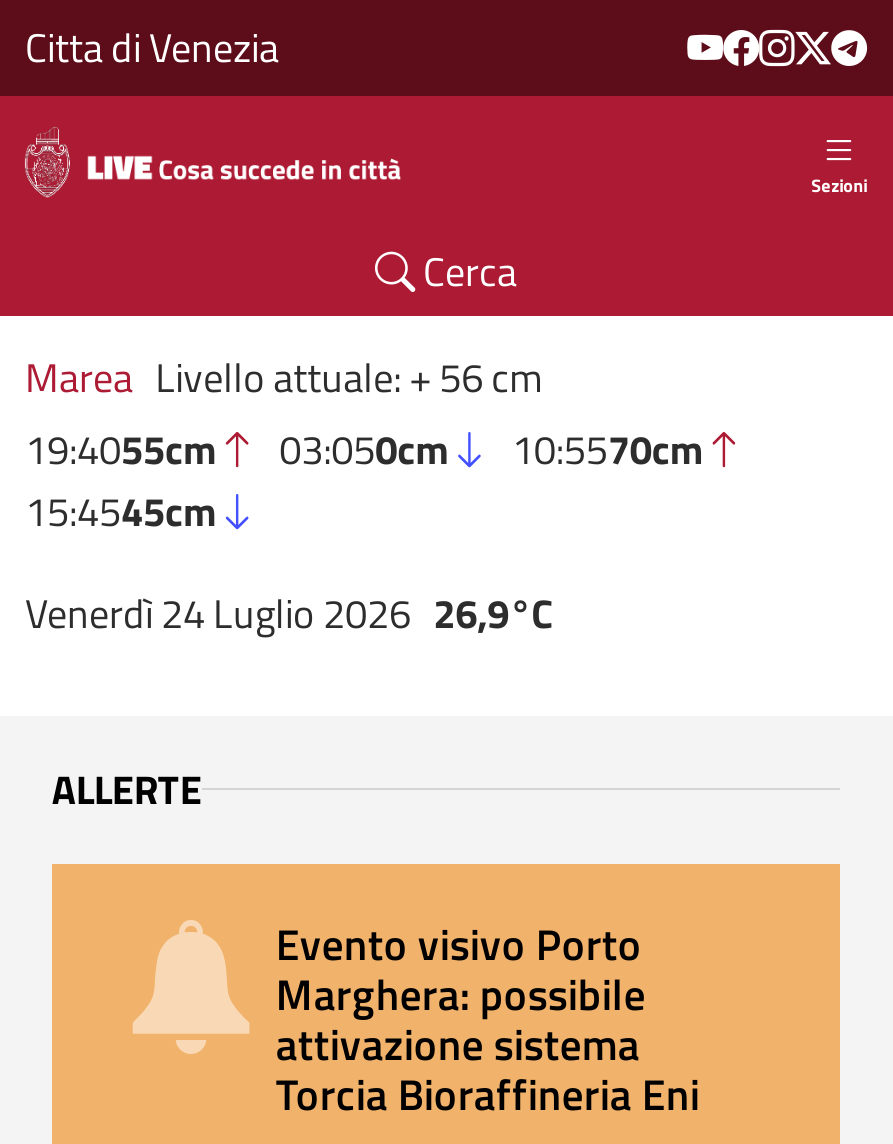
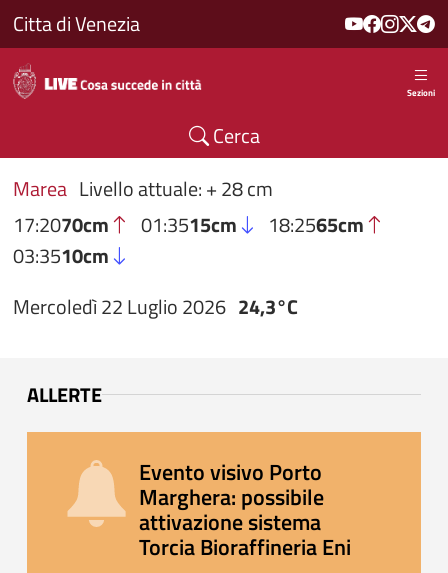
[25,346,704,542] Marea Livello attuale: + 56 cm | 19:4055cm | 03:050cm | 10:5570cm | 15:4545cm -> [13,173,364,271] Marea Livello attuale: + 28 cm | 17:2070cm | 01:3515cm | 18:2565cm | 03:3510cm
[25,583,553,645] Venerdì 24 Luglio 2026 26,9°C -> [13,291,298,322] Mercoledì 22 Luglio 2026 24,3°C

